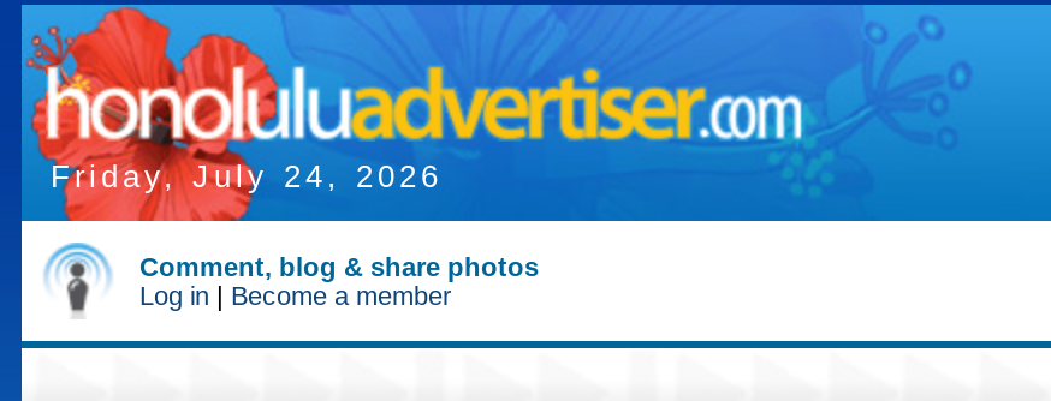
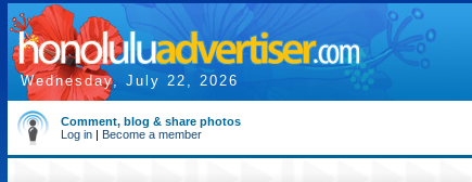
[51,158,443,194] Friday, July 24, 2026 -> [21,73,239,89] Wednesday, July 22, 2026

